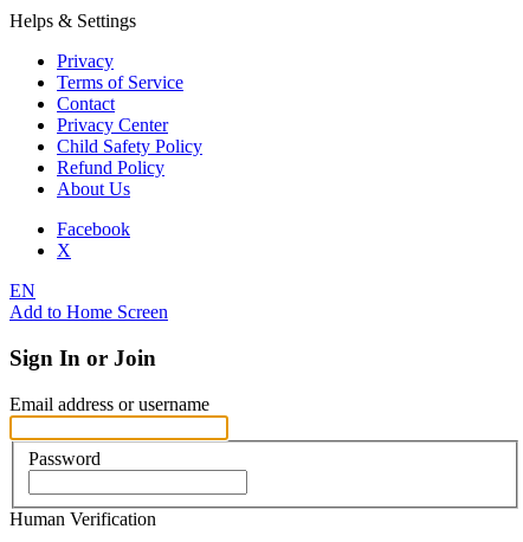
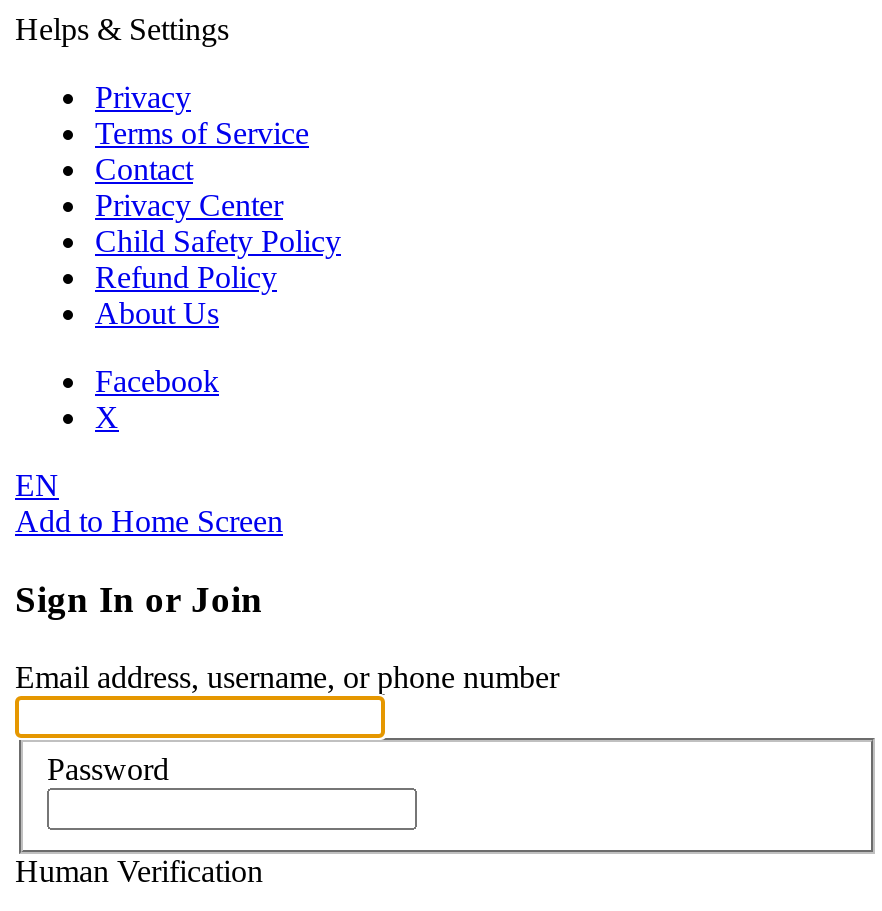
[9,394,209,414] Email address or username -> [15,660,559,694] Email address, username, or phone number

